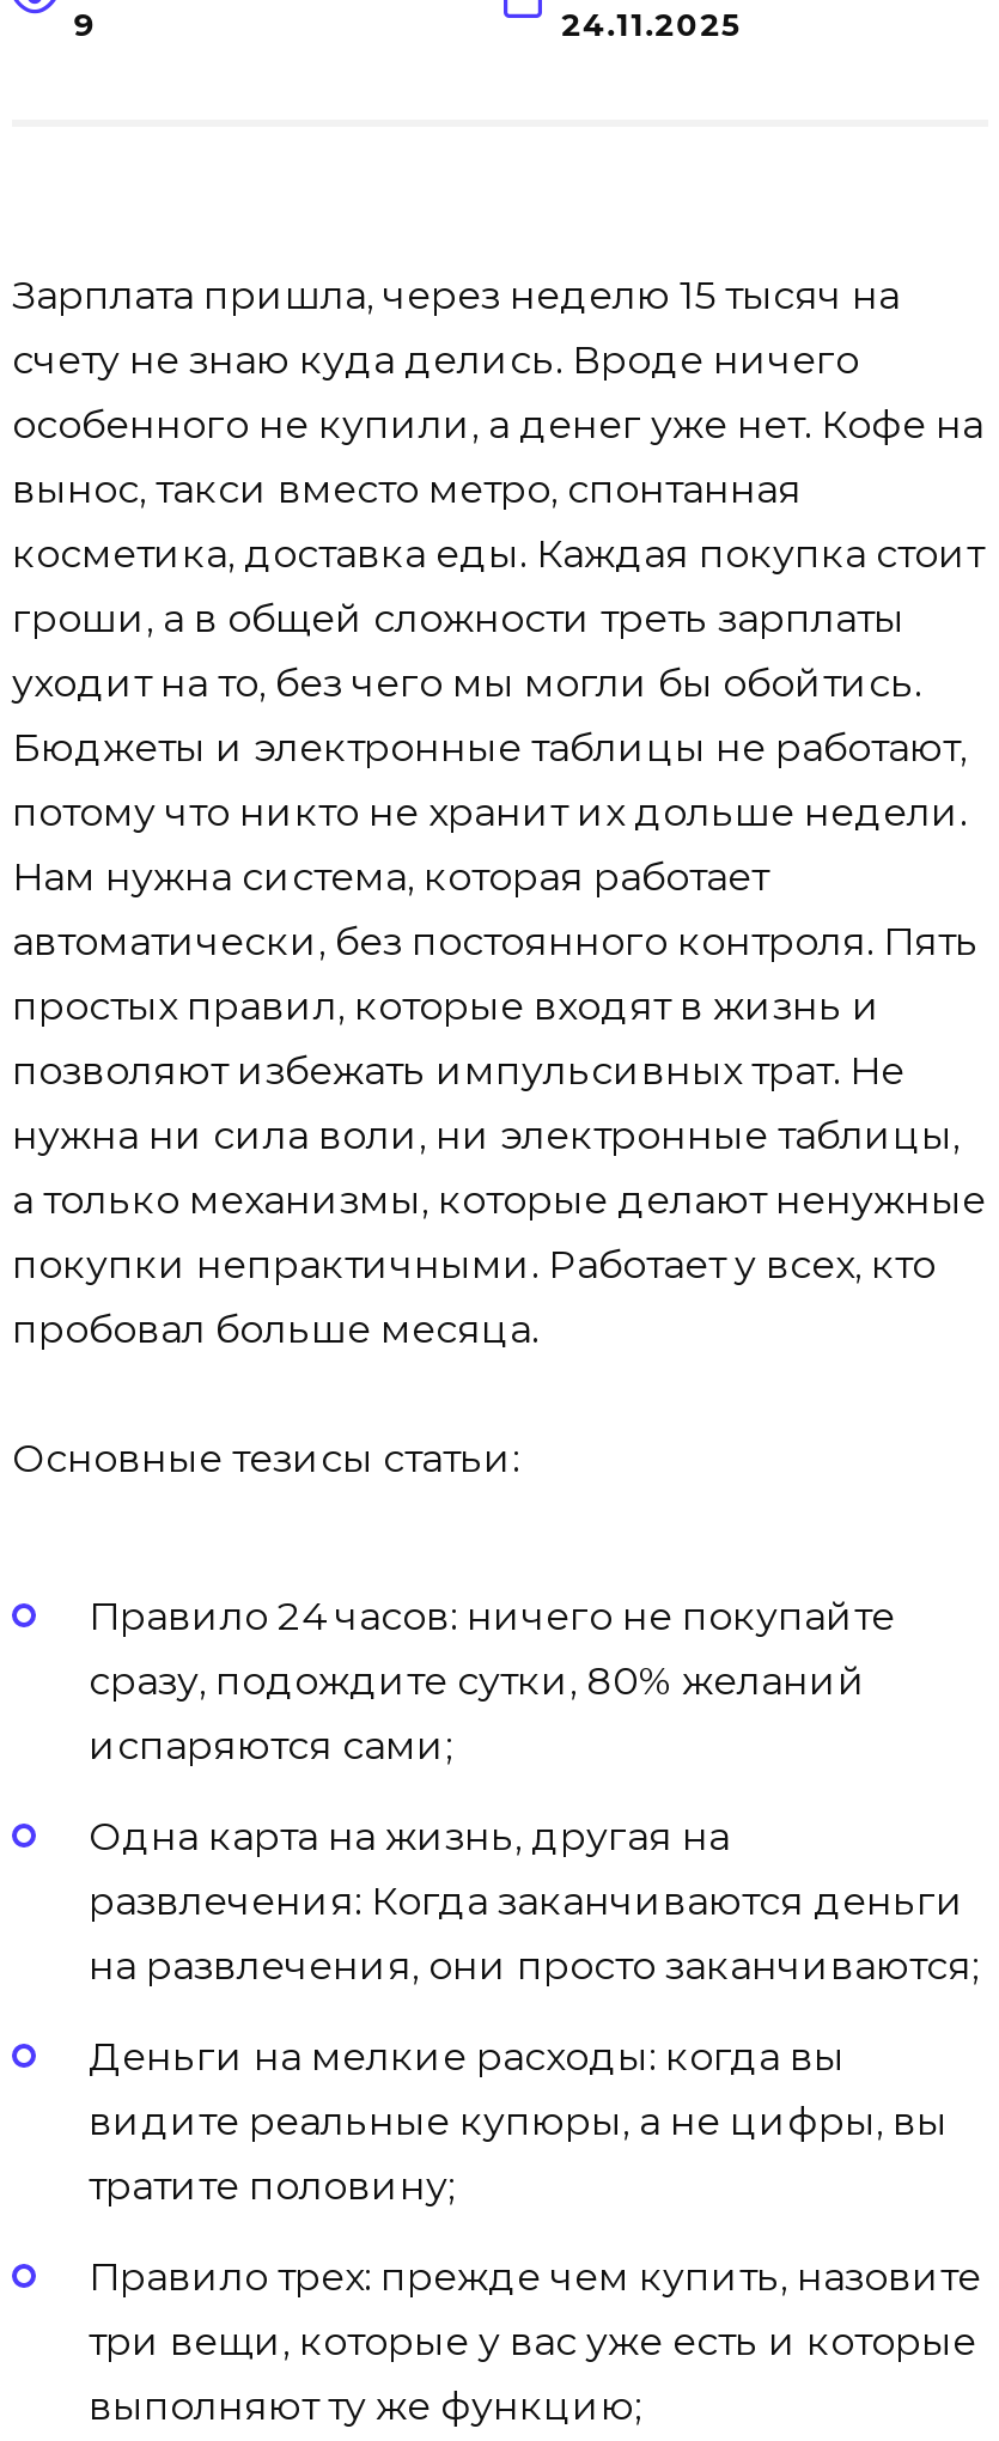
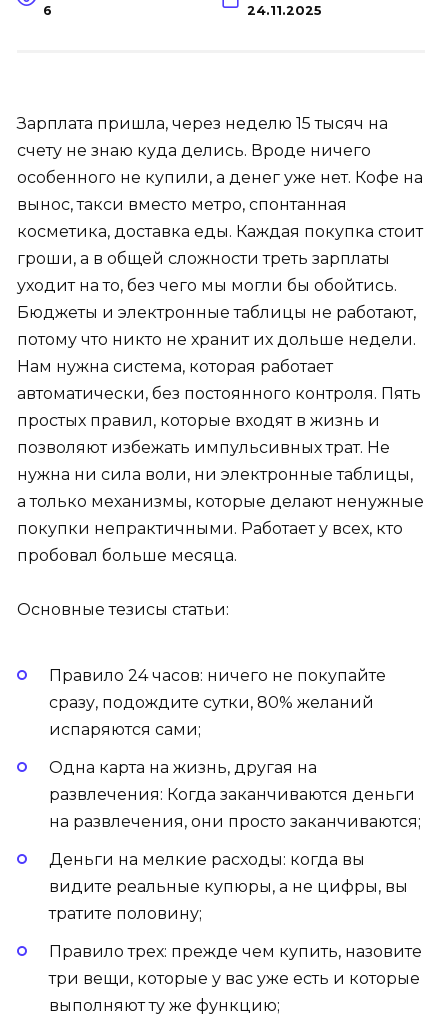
[73,7,95,43] 9 -> [43,3,52,18] 6

